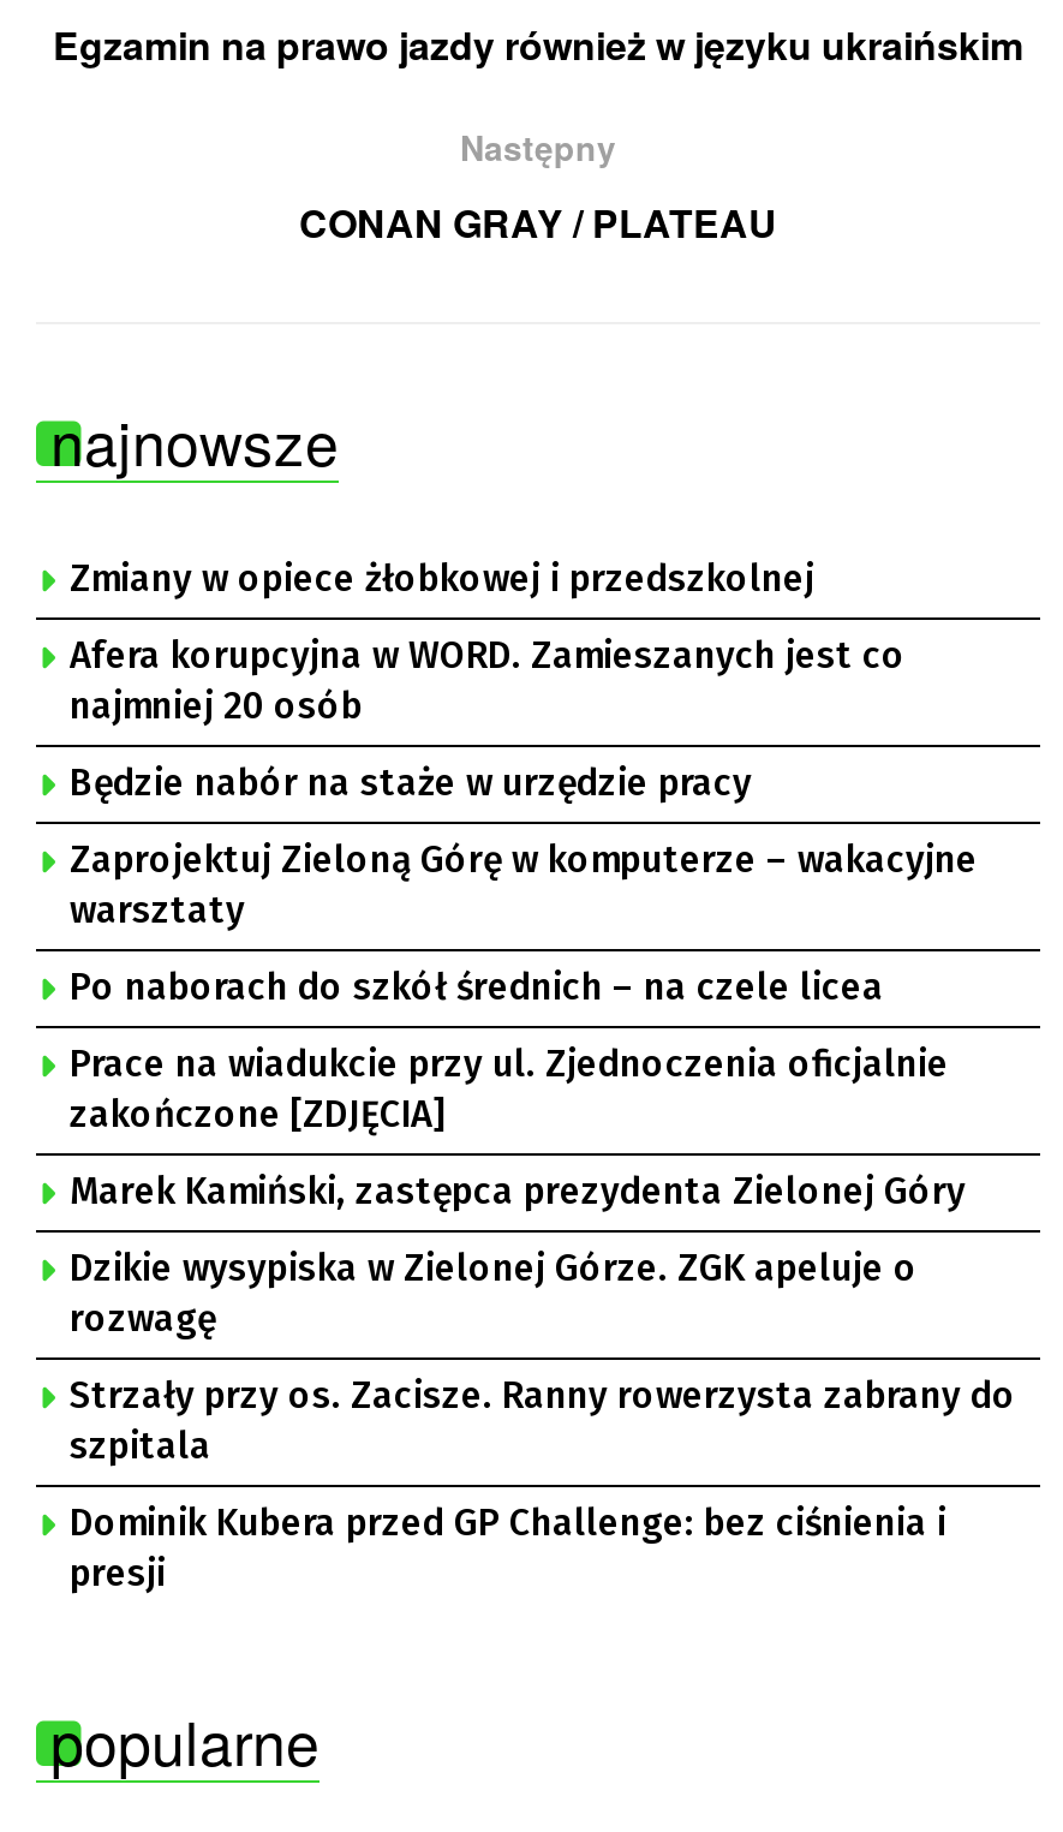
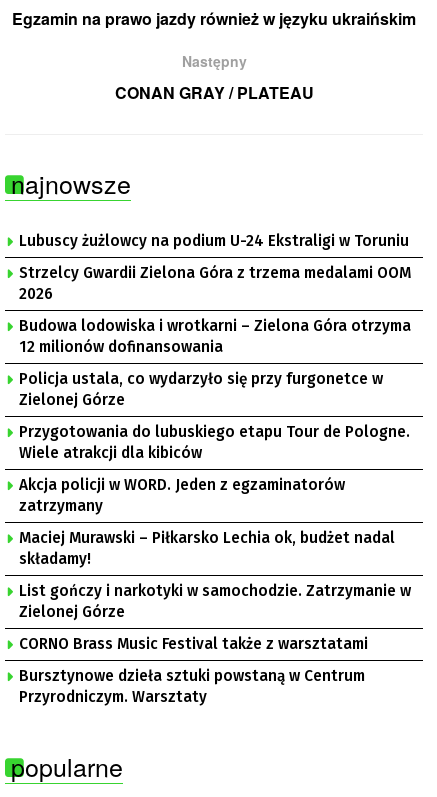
[70,556,814,600] Zmiany w opiece żłobkowej i przedszkolnej -> [19,232,410,250] Lubuscy żużlowcy na podium U-24 Ekstraligi w Toruniu
[70,633,906,727] Afera korupcyjna w WORD. Zamieszanych jest co | najmniej 20 osób -> [19,264,411,303] Strzelcy Gwardii Zielona Góra z trzema medalami OOM | 2026
[70,761,752,804] Będzie nabór na staże w urzędzie pracy -> [19,317,411,356] Budowa lodowiska i wrotkarni – Zielona Góra otrzyma | 12 milionów dofinansowania
[70,838,978,931] Zaprojektuj Zieloną Górę w komputerze – wakacyjne | warsztaty -> [19,370,383,409] Policja ustala, co wydarzyło się przy furgonetce w | Zielonej Górze
[70,965,884,1008] Po naborach do szkół średnich – na czele licea -> [19,423,410,462] Przygotowania do lubuskiego etapu Tour de Pologne. | Wiele atrakcji dla kibiców
[70,1042,949,1135] Prace na wiadukcie przy ul. Zjednoczenia oficjalnie | zakończone [ZDJĘCIA] -> [19,476,345,515] Akcja policji w WORD. Jeden z egzaminatorów | zatrzymany
[70,1169,966,1212] Marek Kamiński, zastępca prezydenta Zielonej Góry -> [19,529,395,568] Maciej Murawski – Piłkarsko Lechia ok, budżet nadal | składamy!
[70,1246,918,1340] Dzikie wysypiska w Zielonej Górze. ZGK apeluje o | rozwagę -> [19,582,411,621] List gończy i narkotyki w samochodzie. Zatrzymanie w | Zielonej Górze
[70,1373,1016,1467] Strzały przy os. Zacisze. Ranny rowerzysta zabrany do | szpitala -> [19,635,368,653] CORNO Brass Music Festival także z warsztatami
[70,1501,946,1594] Dominik Kubera przed GP Challenge: bez ciśnienia i | presji -> [19,667,365,706] Bursztynowe dzieła sztuki powstaną w Centrum | Przyrodniczym. Warsztaty

